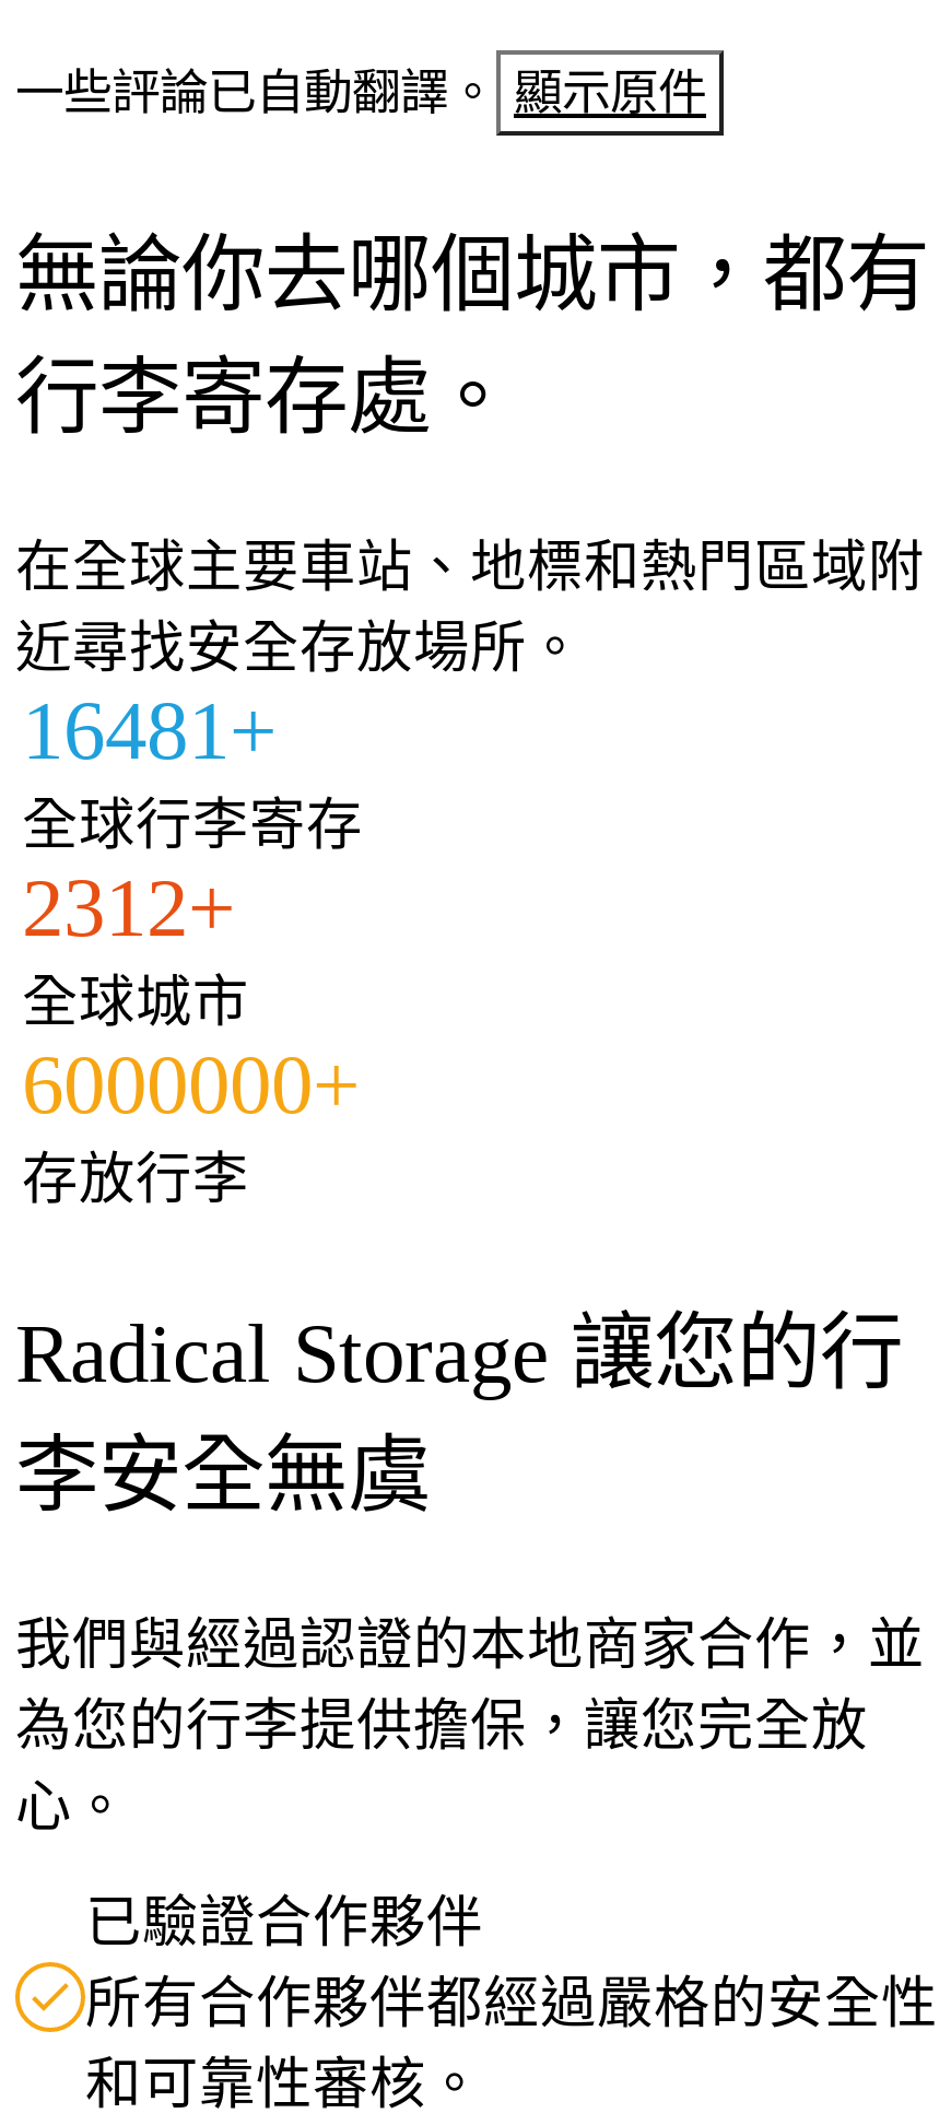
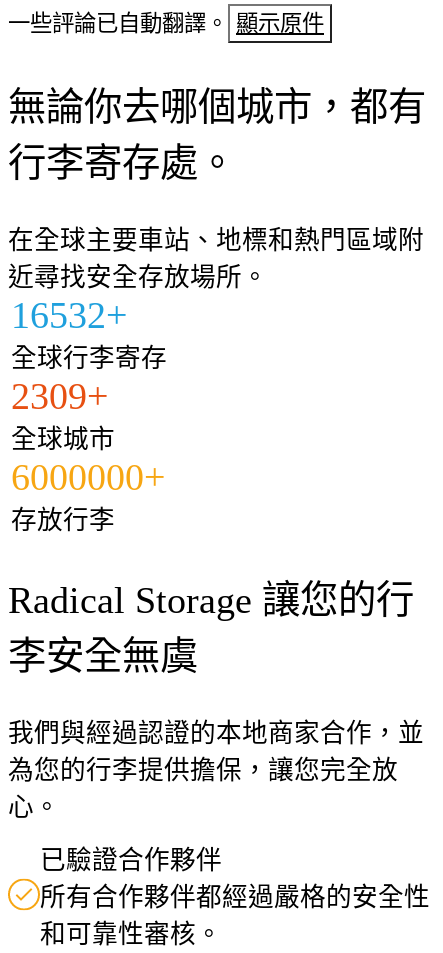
[22,684,275,776] 16481+ -> [11,294,127,336] 16532+
[22,861,234,953] 2312+ -> [11,375,108,417] 2309+

